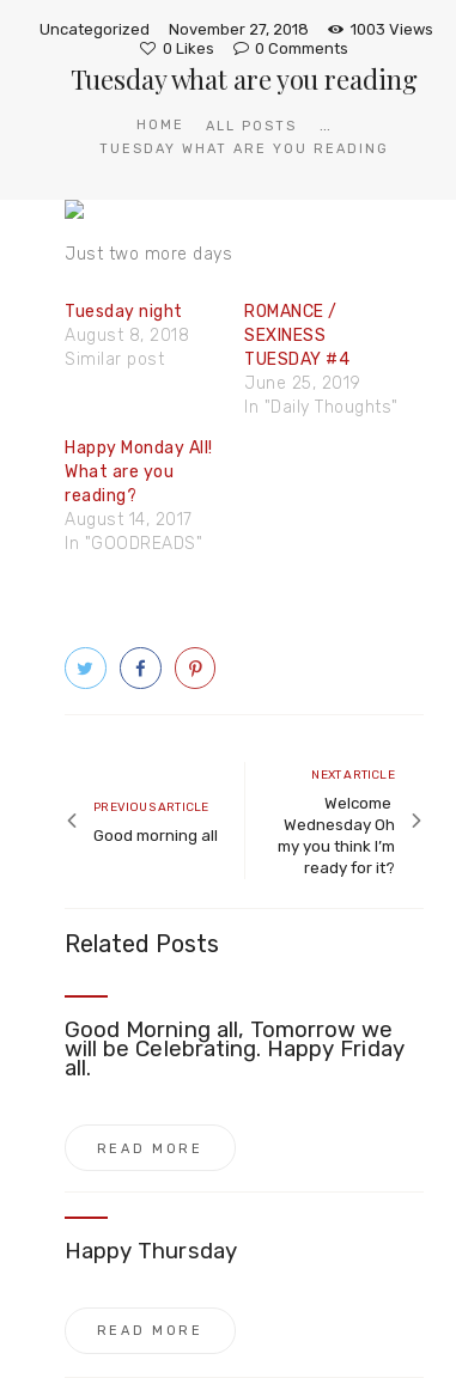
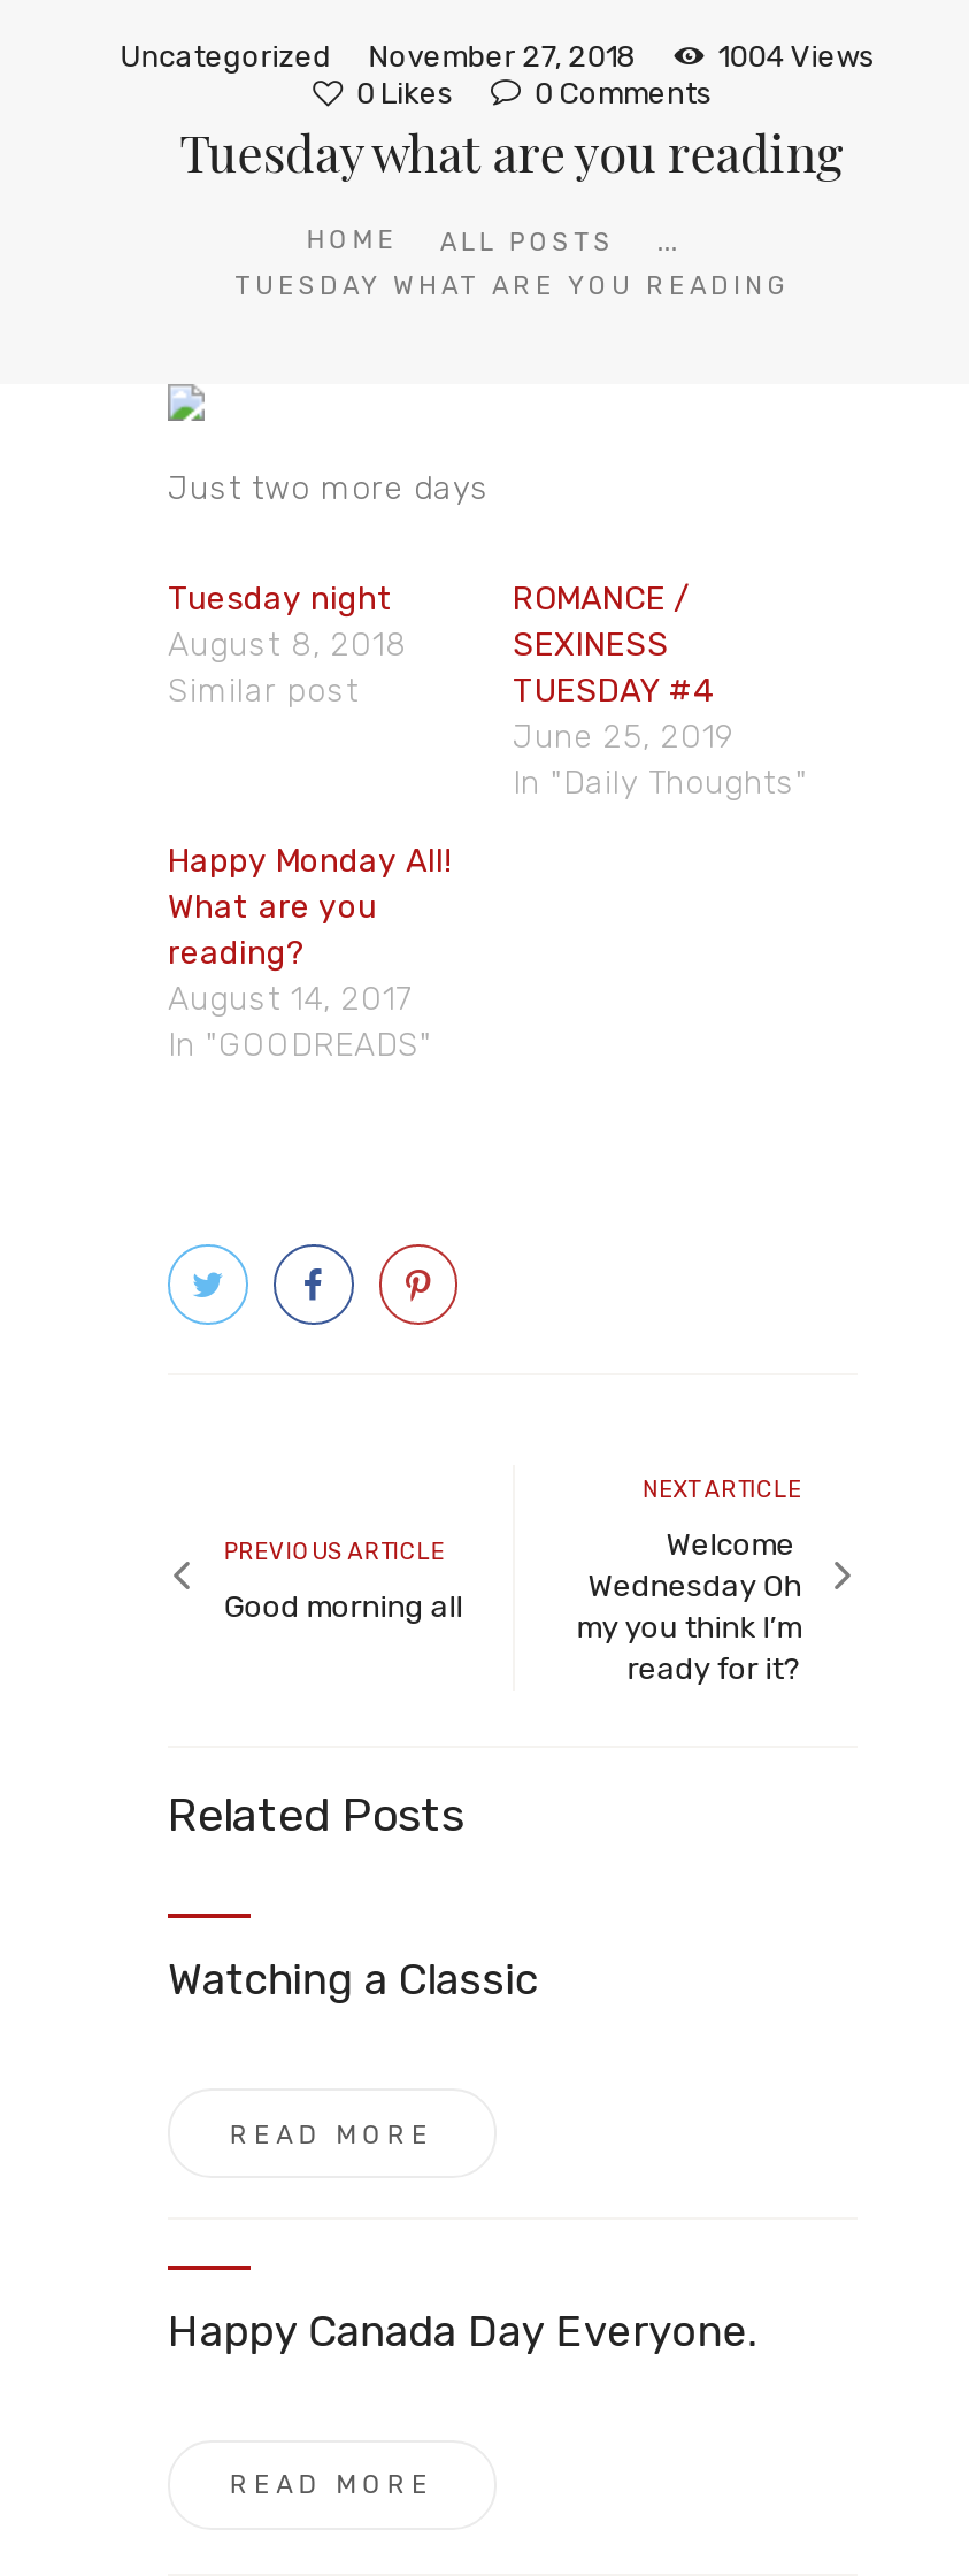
[351,20,433,38] 1003 Views -> [717,39,875,73] 1004 Views
[65,1017,404,1082] Good Morning all, Tomorrow we | will be Celebrating. Happy Friday | all. -> [168,1956,538,2006] Watching a Classic
[65,1238,237,1264] Happy Thursday -> [168,2306,757,2357] Happy Canada Day Everyone.

